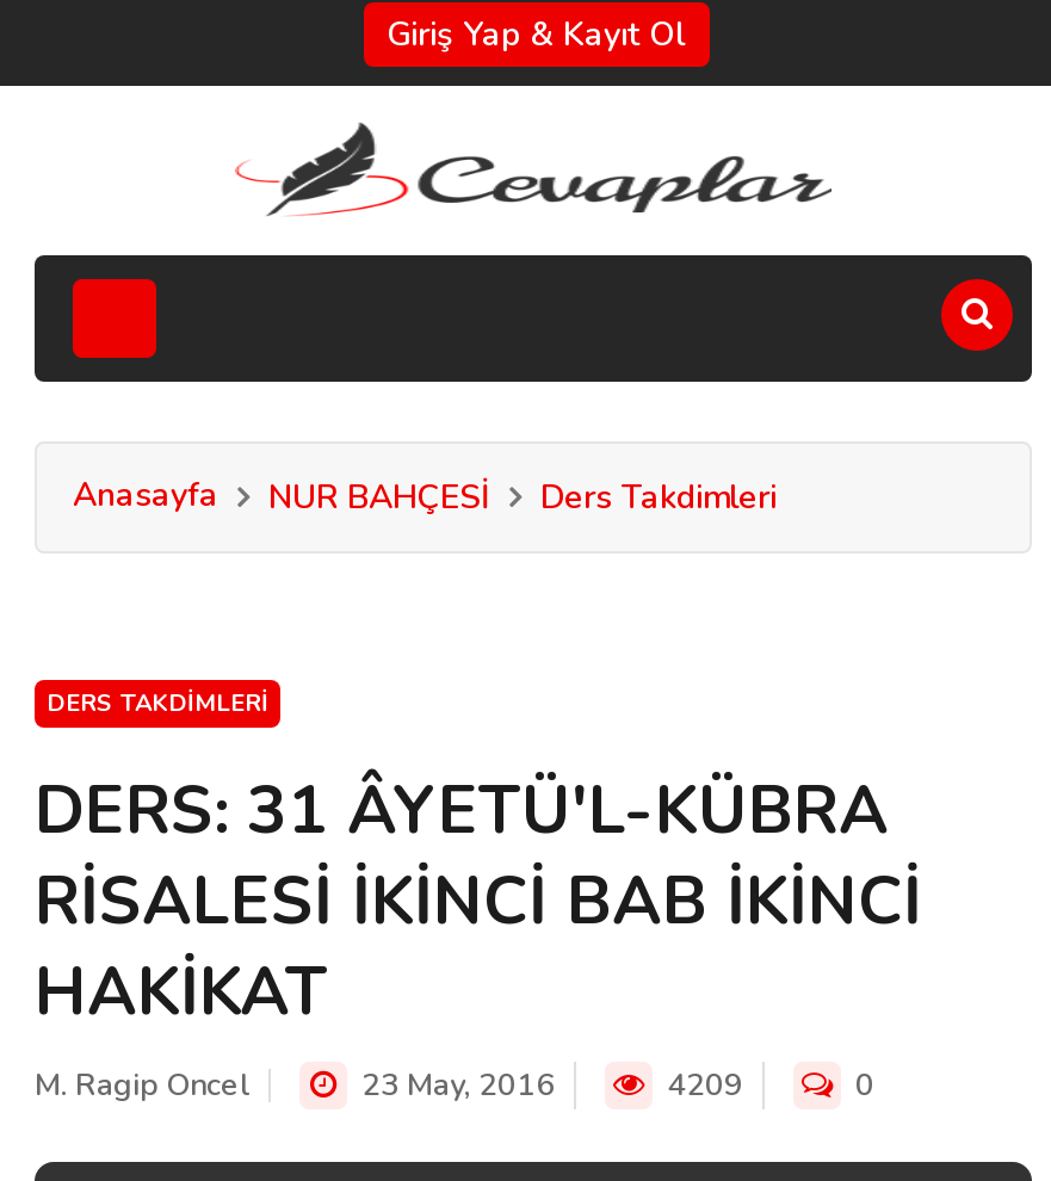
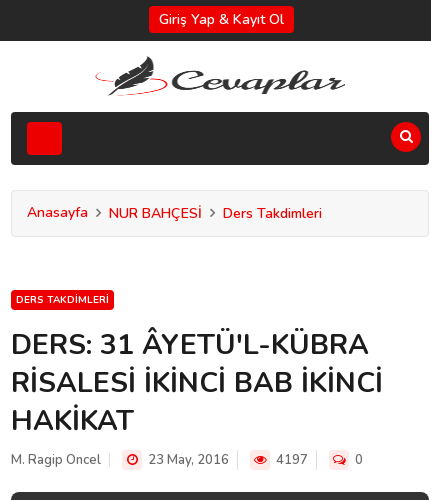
[660,1064,743,1107] 4209 -> [273,451,308,469] 4197

